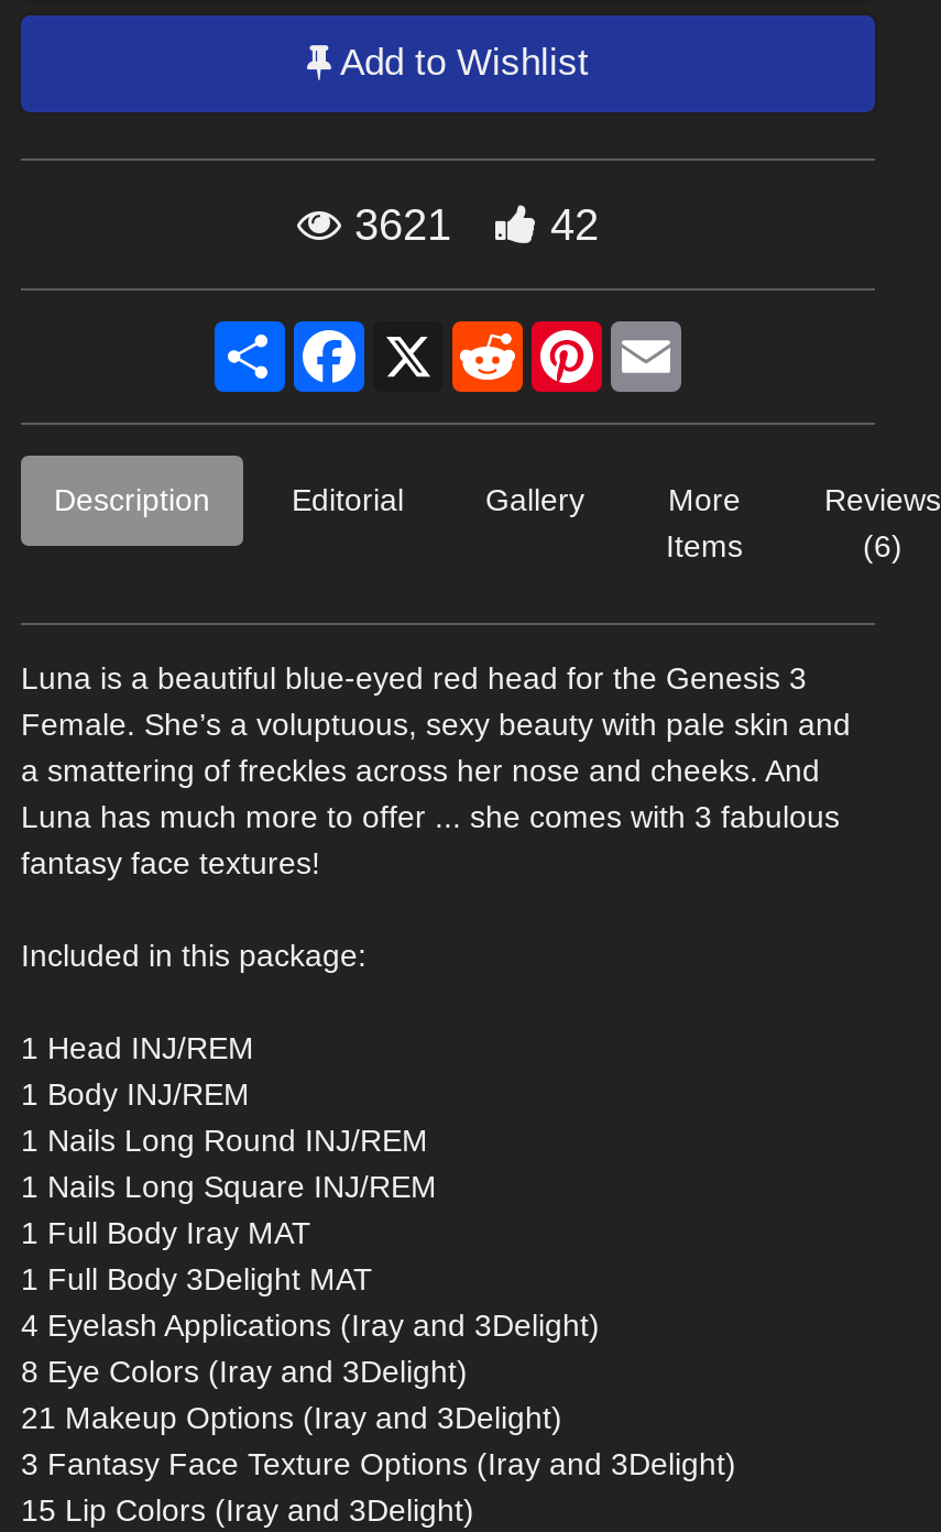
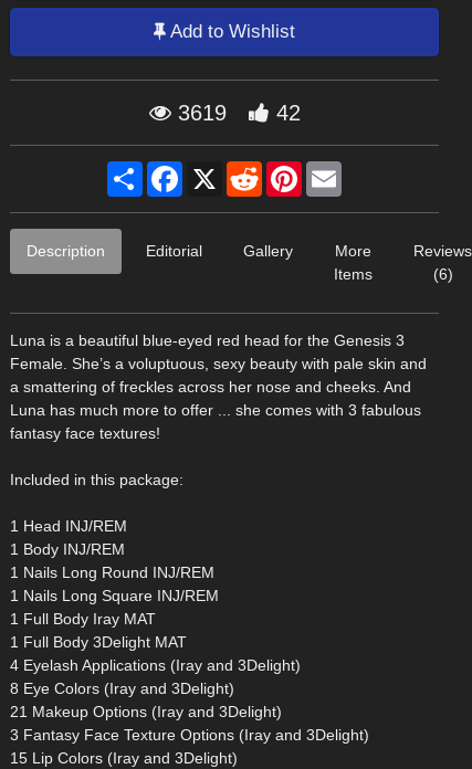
[341,200,599,248] 3621 42 -> [171,100,300,125] 3619 42

